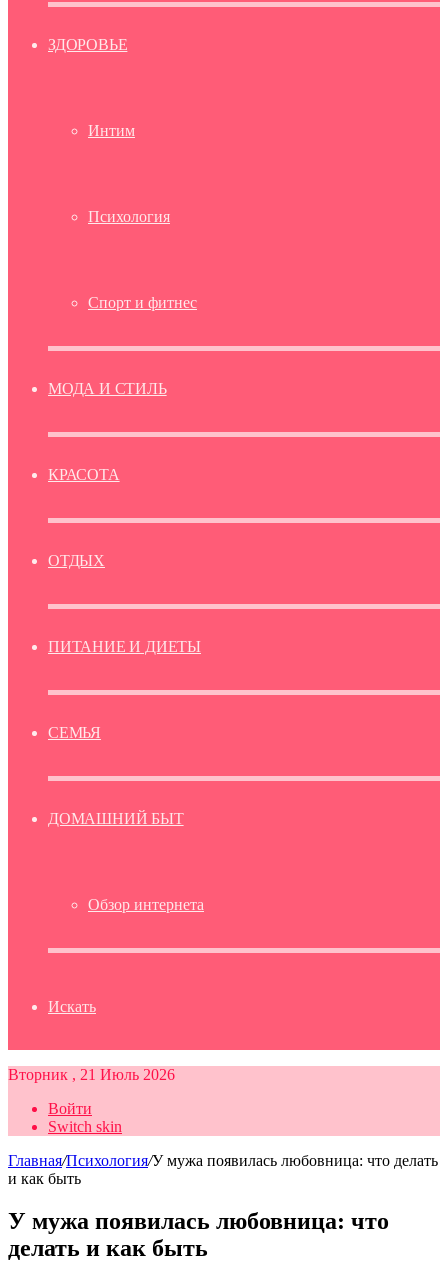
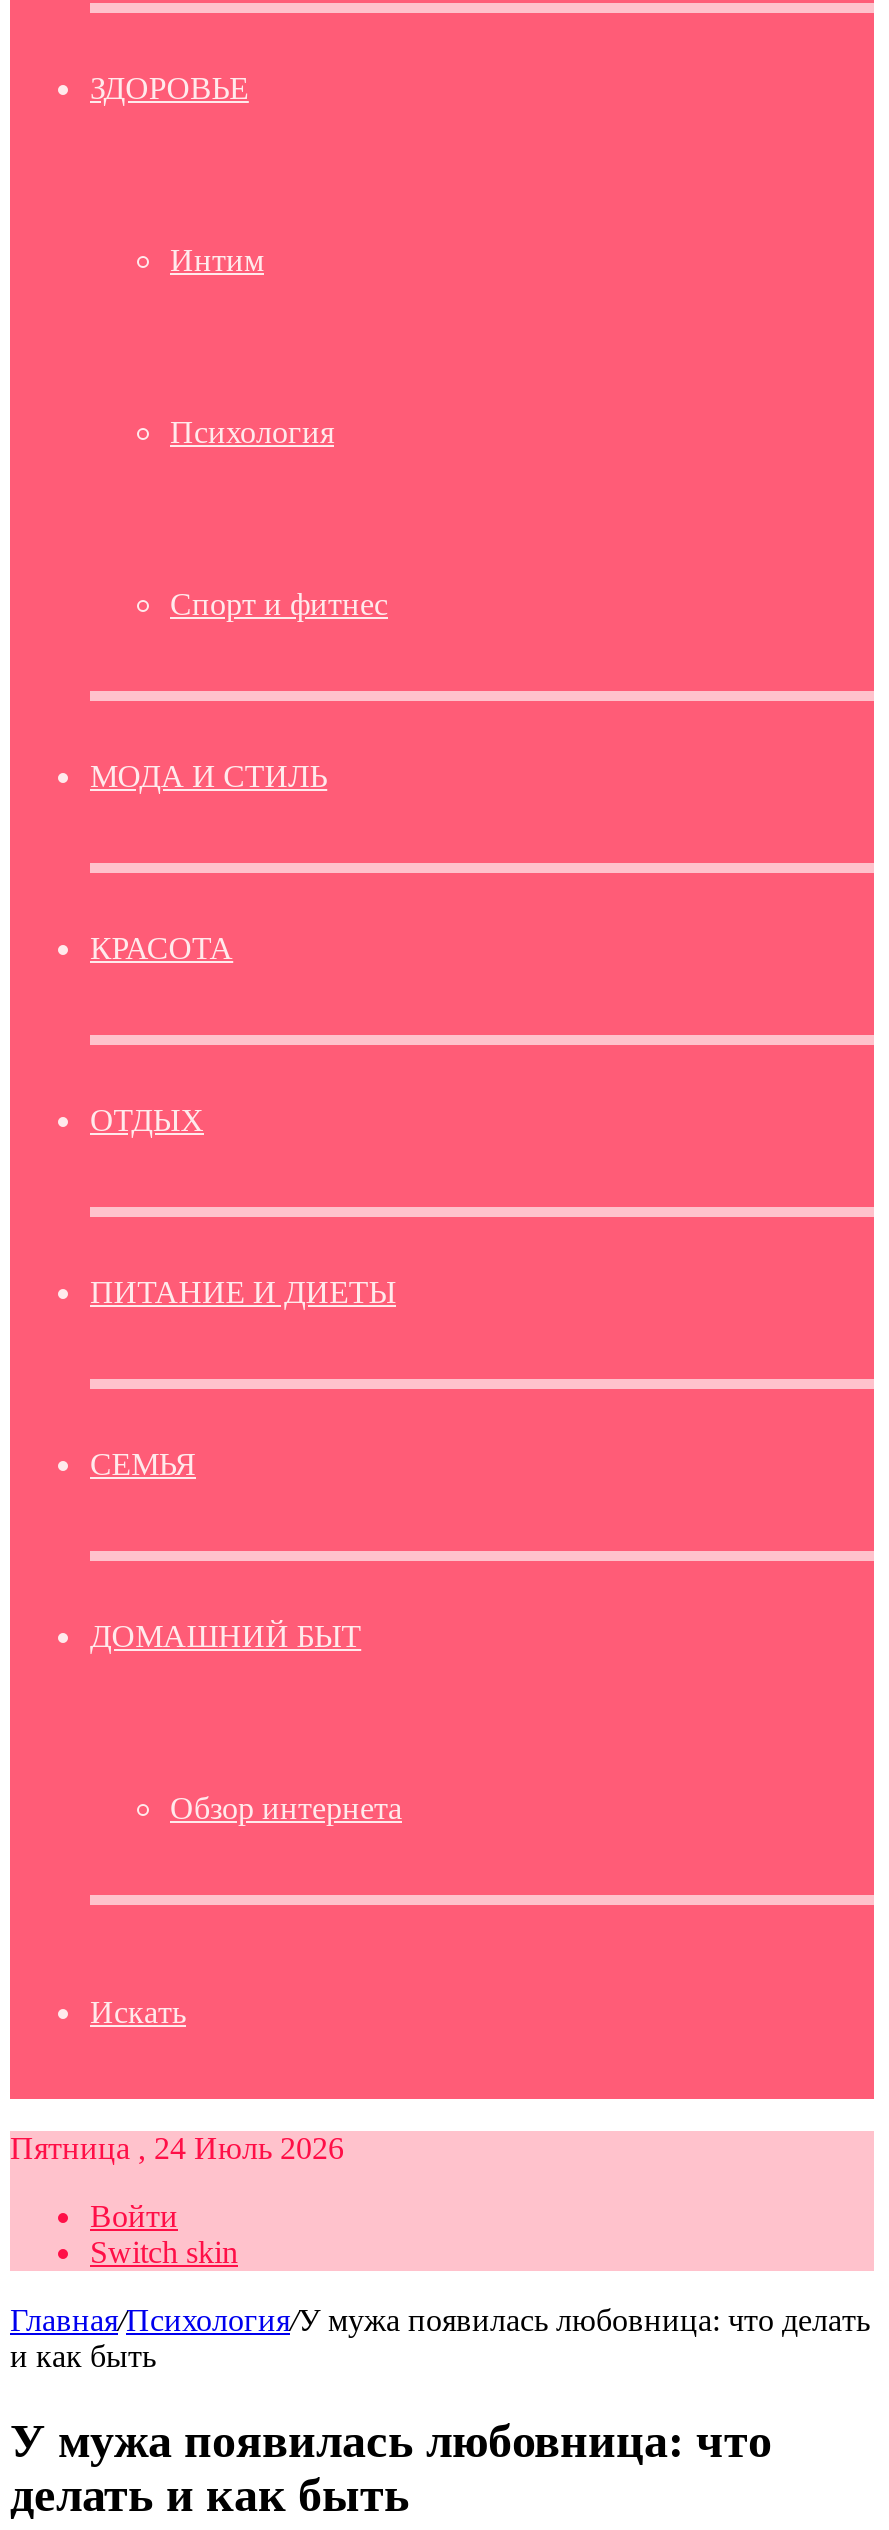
[8,1066,175,1083] Вторник , 21 Июль 2026 -> [10,2131,344,2165] Пятница , 24 Июль 2026

